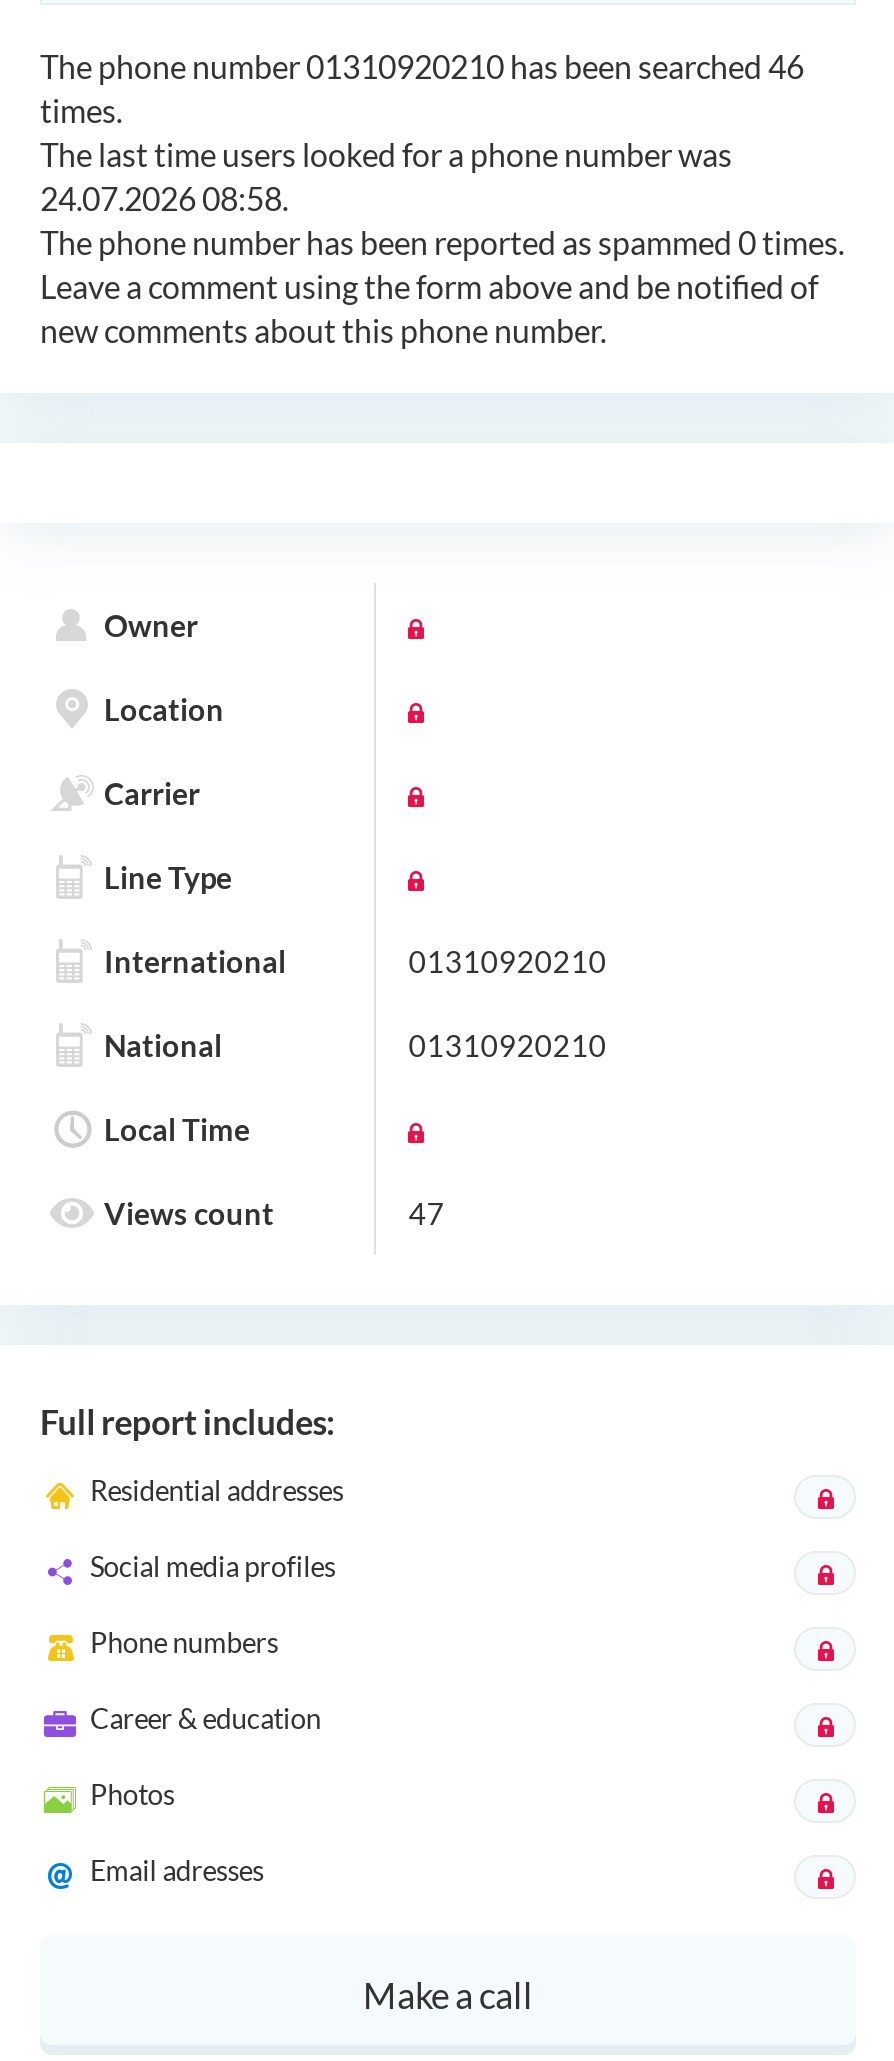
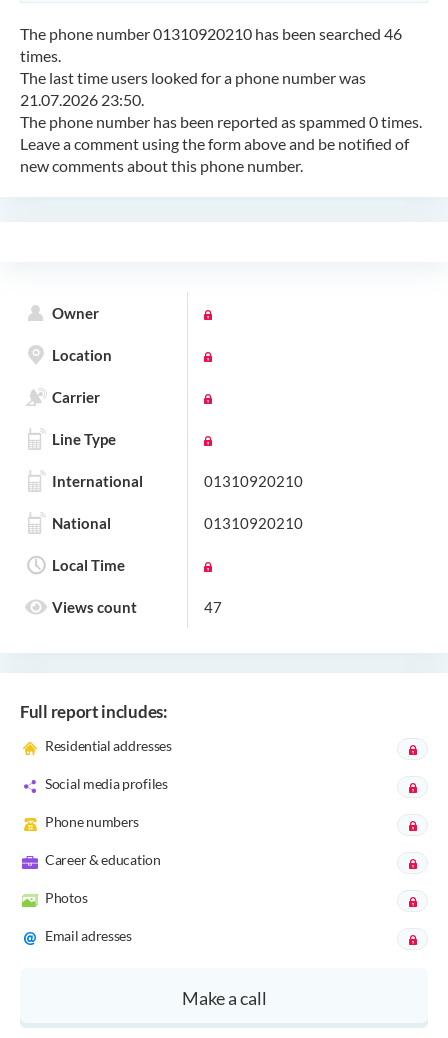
[40,178,288,216] 24.07.2026 08:58. -> [20,90,144,109] 21.07.2026 23:50.

